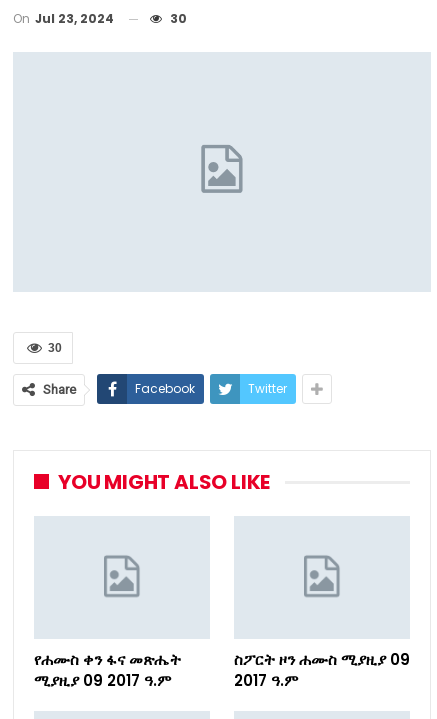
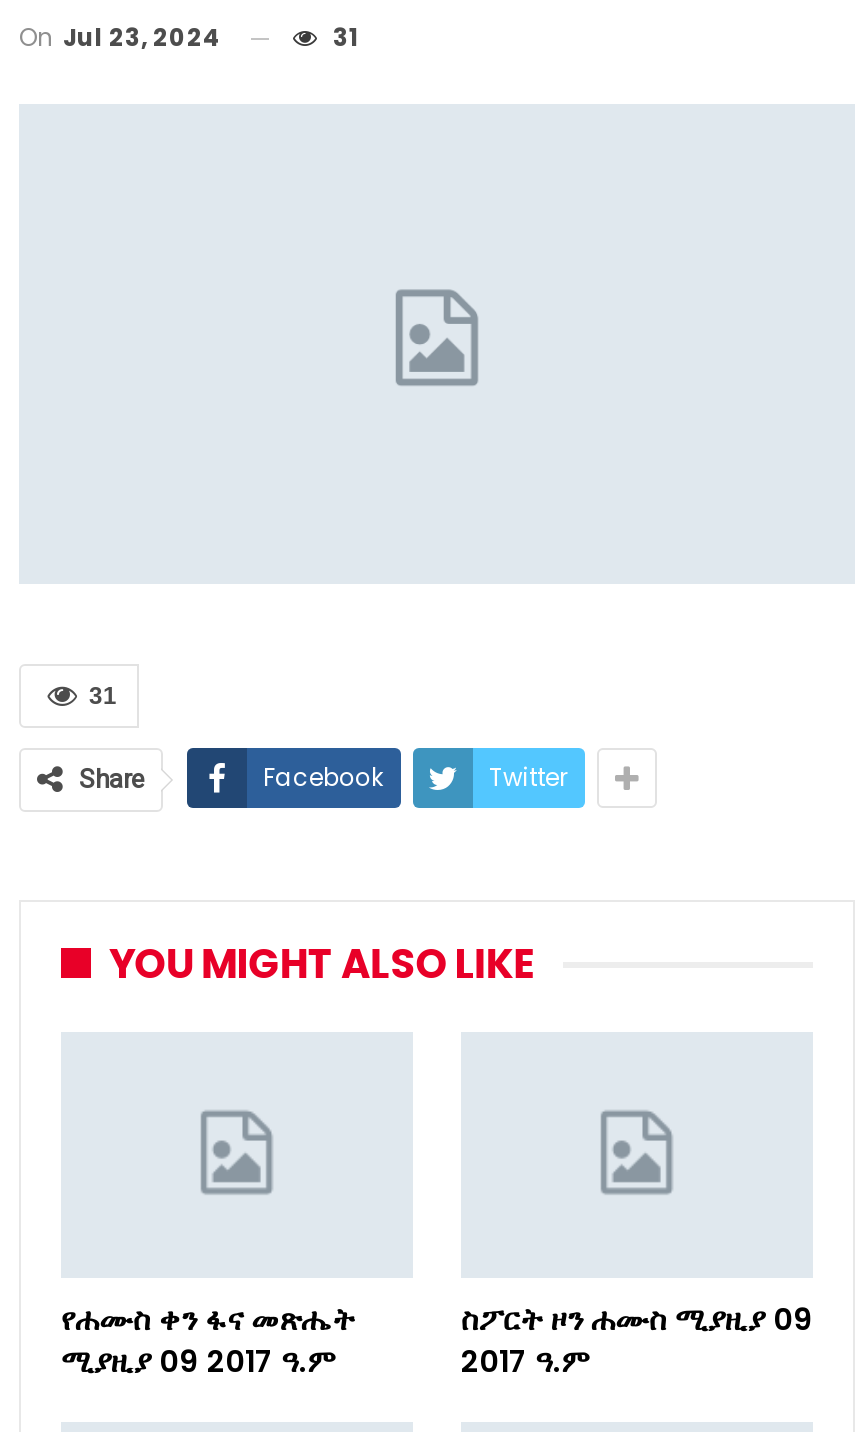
[170,10,187,27] 30 -> [333,20,359,54] 31
[48,341,62,355] 30 -> [89,681,117,709] 31

